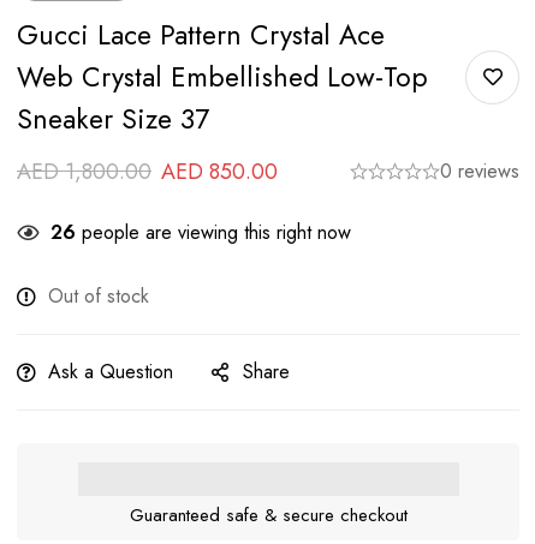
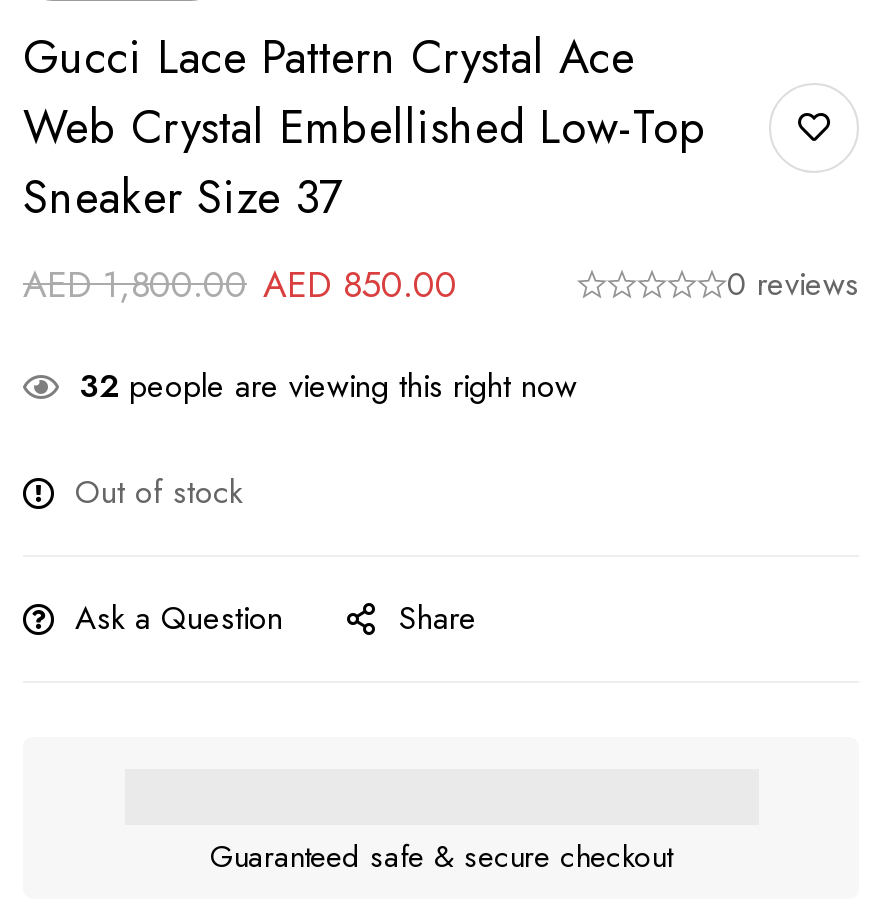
[50,218,351,246] 26 people are viewing this right now -> [79,363,577,409] 32 people are viewing this right now

